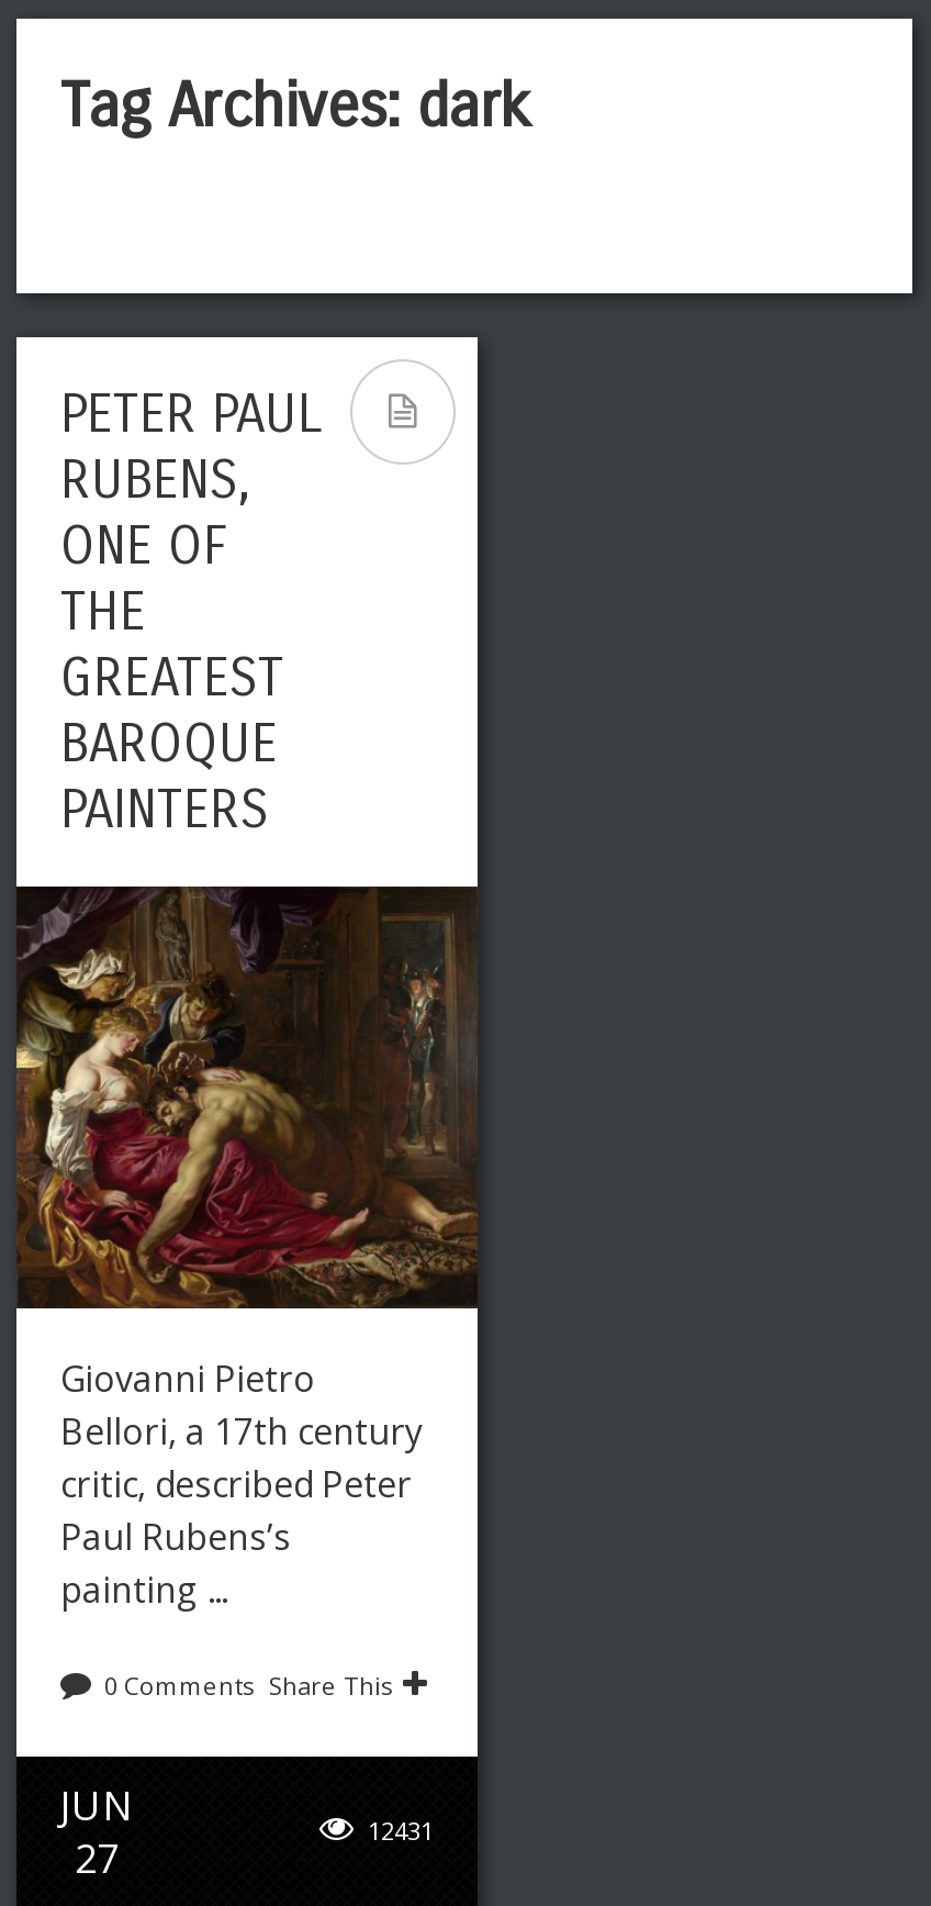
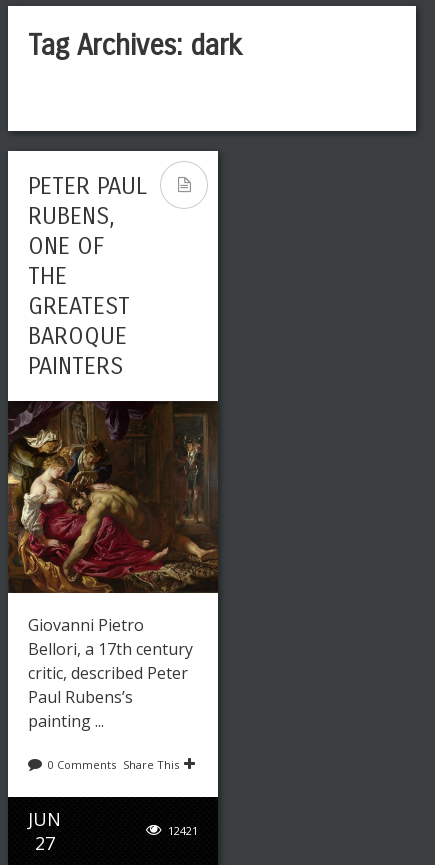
[361,1814,434,1847] 12431 -> [165,823,198,838] 12421

